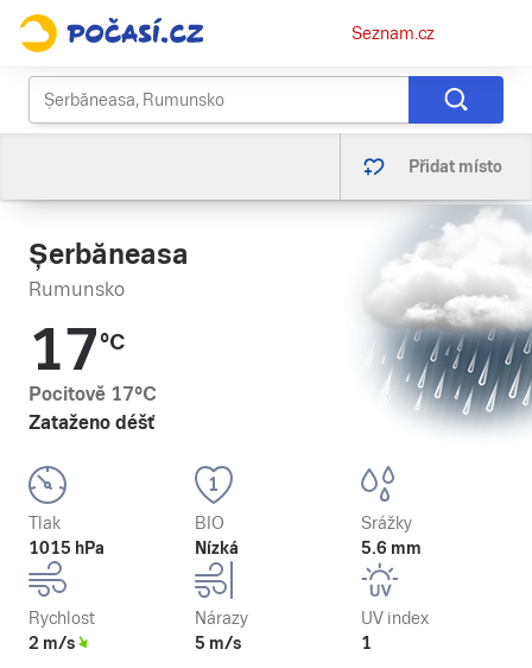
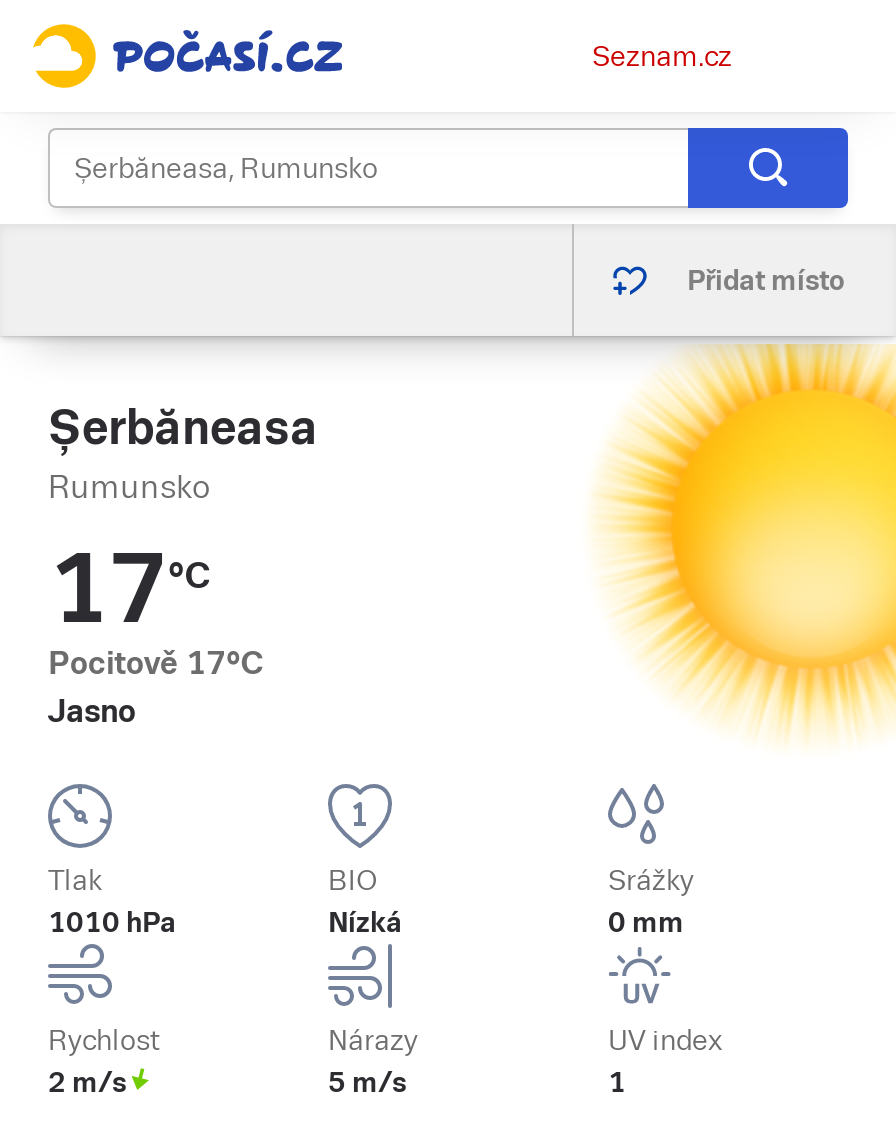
[354,206,528,437] [image] -> [596,344,890,740] [image]
[28,411,154,434] Zataženo déšť -> [48,692,136,730] Jasno
[28,538,104,557] 1015 hPa -> [48,906,176,938] 1010 hPa
[361,538,422,557] 5.6 mm -> [608,906,684,938] 0 mm

